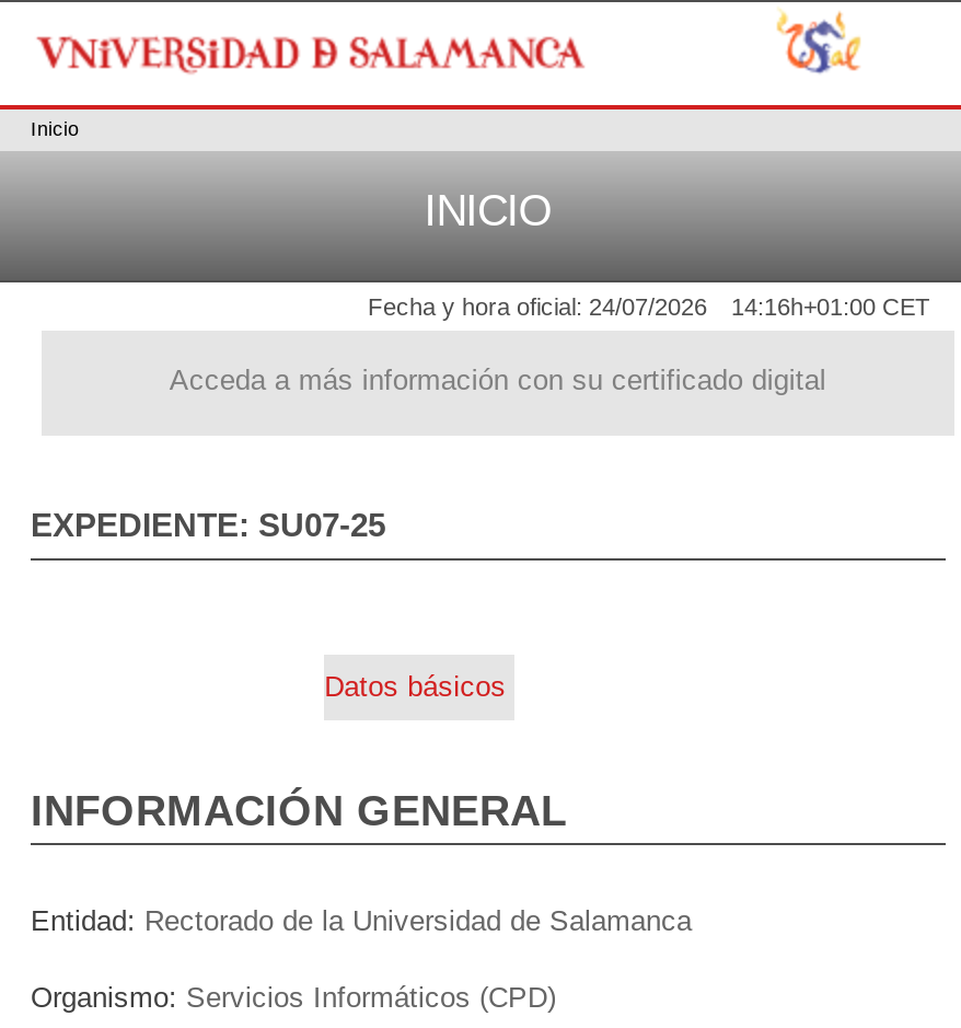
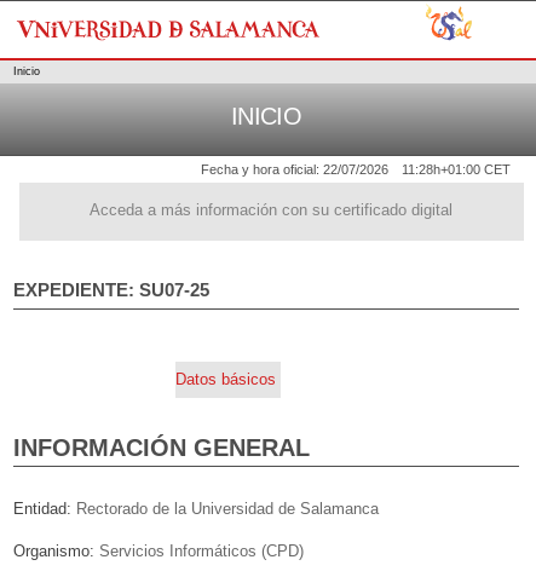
[368,294,707,320] Fecha y hora oficial: 24/07/2026 -> [201,162,388,177] Fecha y hora oficial: 22/07/2026
[731,294,930,320] 14:16h+01:00 CET -> [402,162,511,177] 11:28h+01:00 CET

